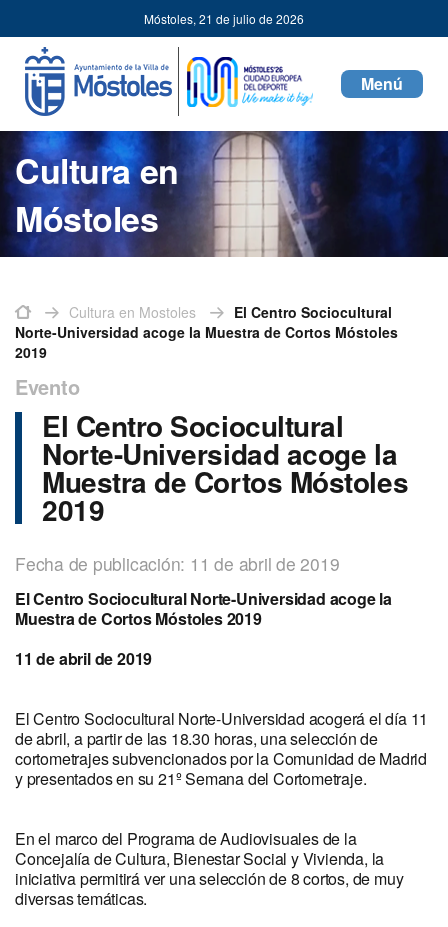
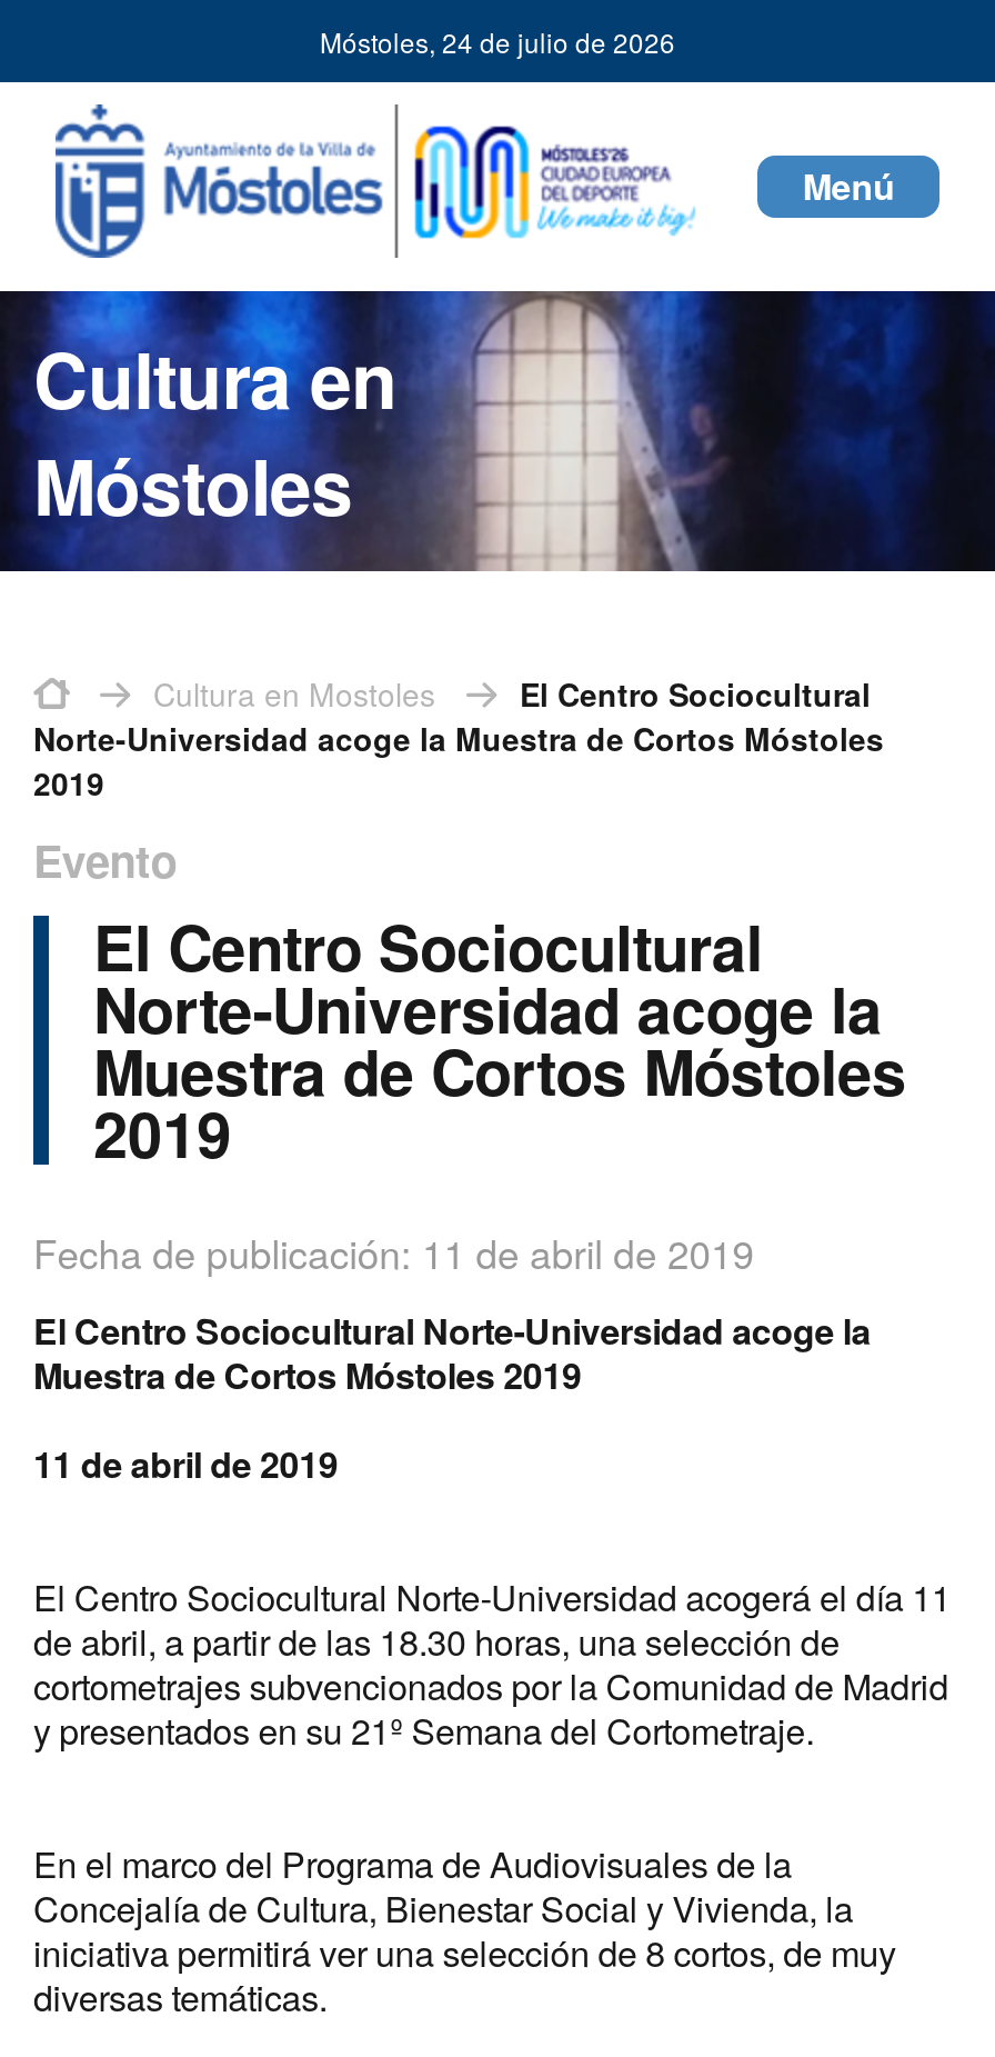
[144,10,304,27] Móstoles, 21 de julio de 2026 -> [320,22,675,60] Móstoles, 24 de julio de 2026

